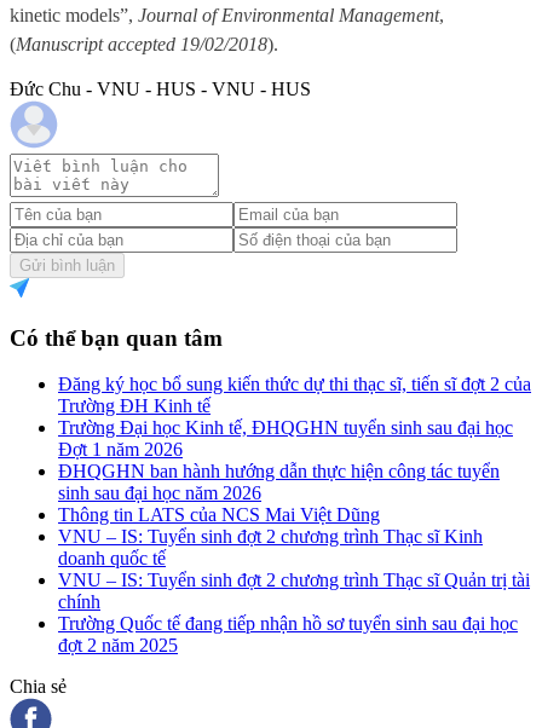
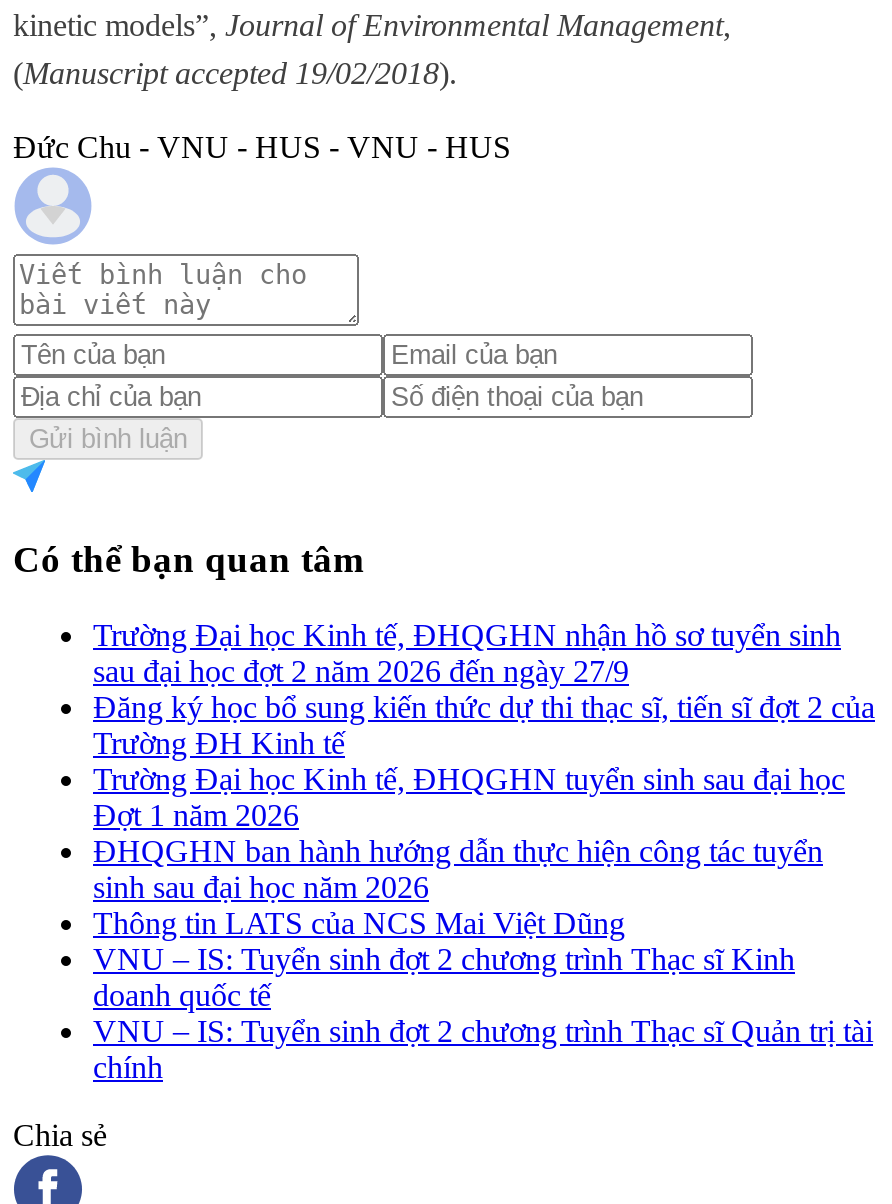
none -> [93,618,841,688] Trường Đại học Kinh tế, ĐHQGHN nhận hồ sơ tuyển sinh | sau đại học đợt 2 năm 2026 đến ngày 27/9
moved [58,374,531,612] -> [93,690,875,1084]: Đăng ký học bổ sung kiến thức dự thi thạc sĩ, tiến sĩ đợt 2 của | Trường ĐH Kinh tế | Trường Đại học Kinh tế, ĐHQGHN tuyển sinh sau đại học | ... | VNU – IS: Tuyển sinh đợt 2 chương trình Thạc sĩ Quản trị tài | chính
[58,613,518,656] Trường Quốc tế đang tiếp nhận hồ sơ tuyển sinh sau đại học | đợt 2 năm 2025 -> none

